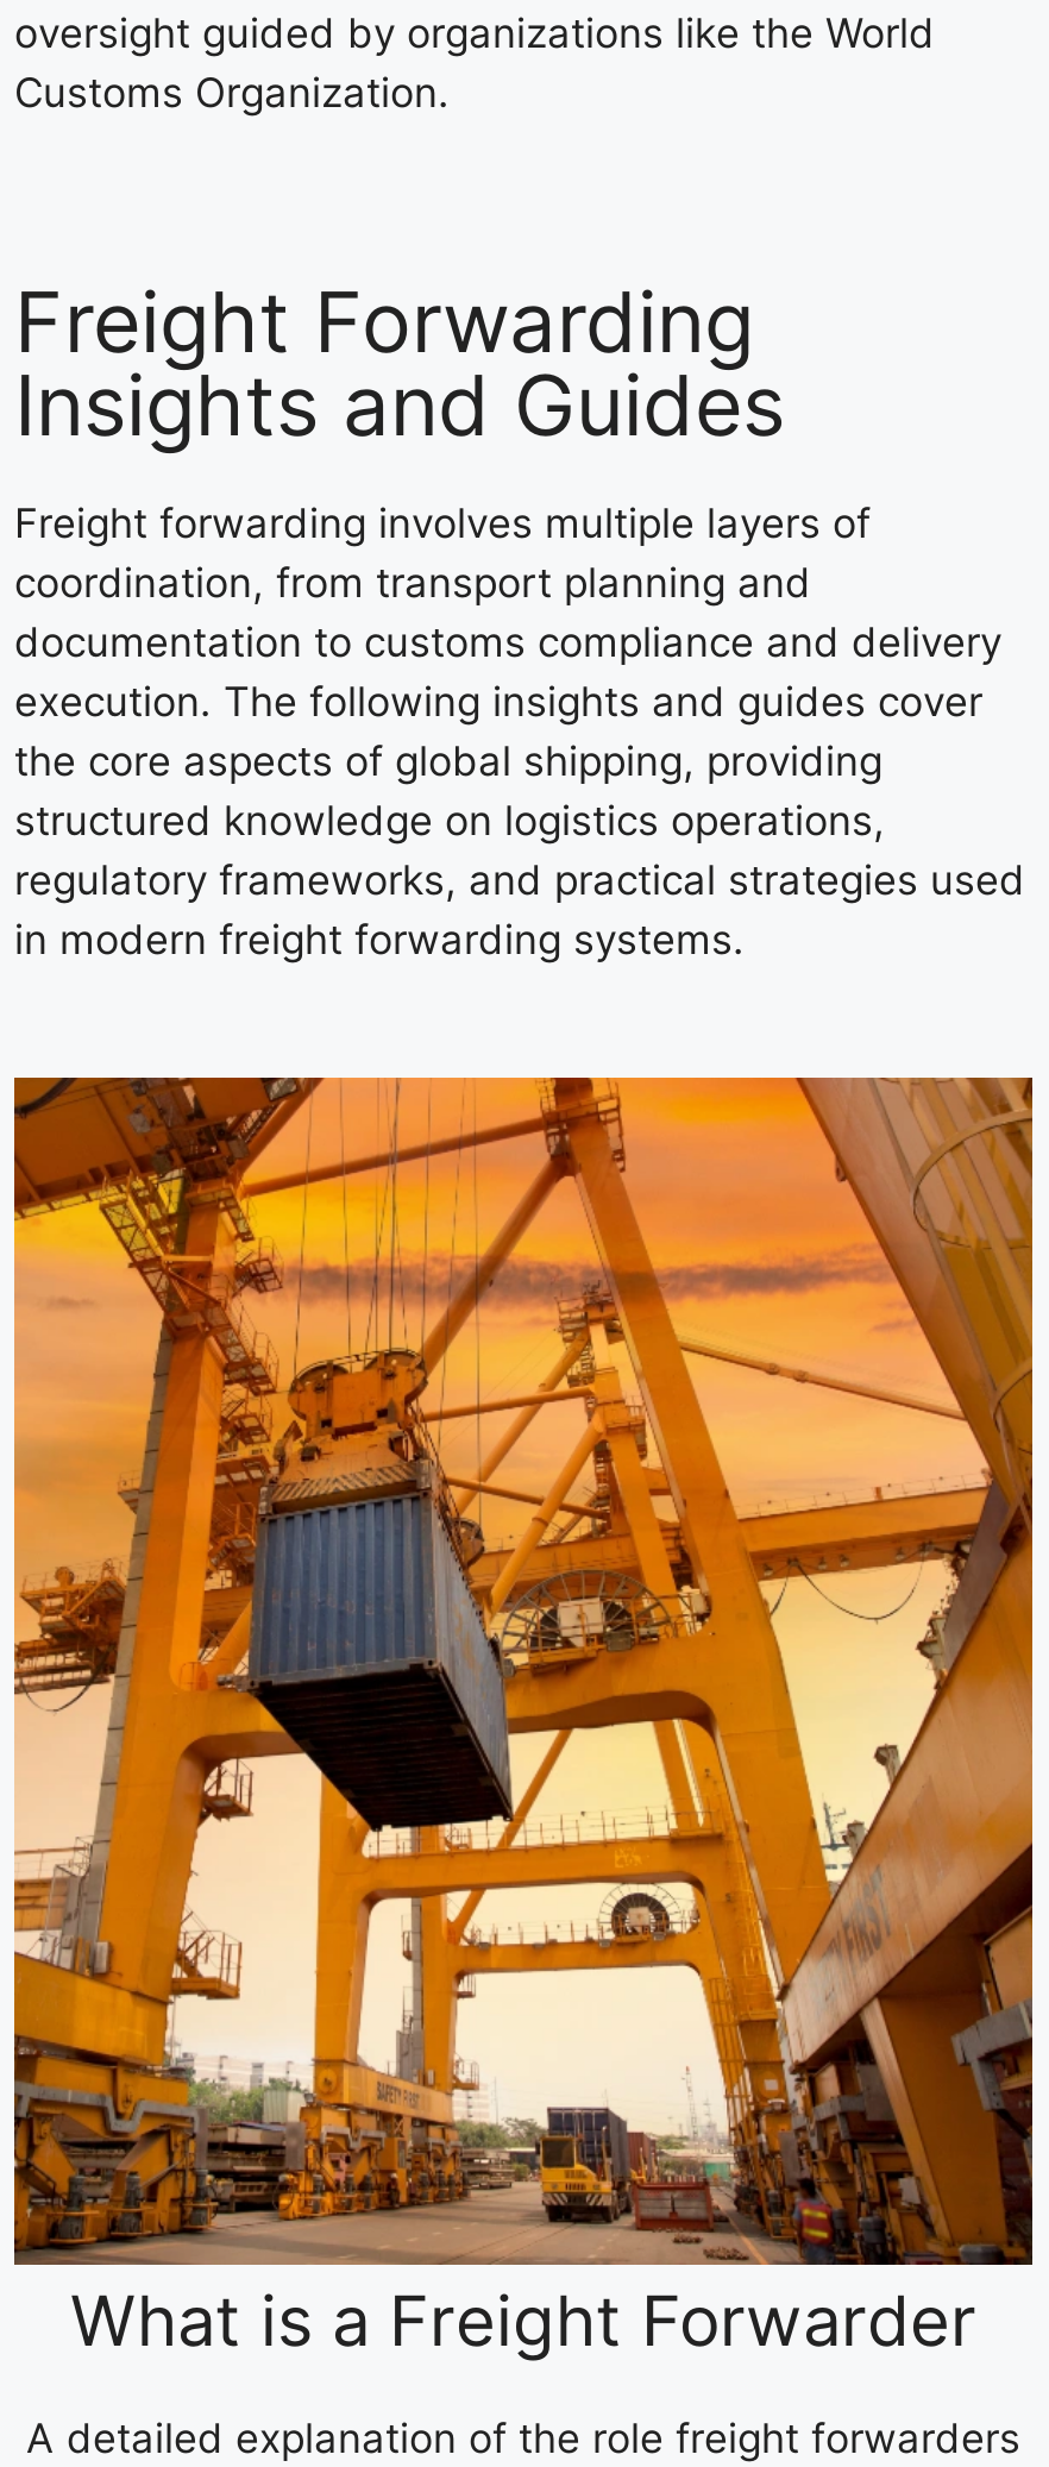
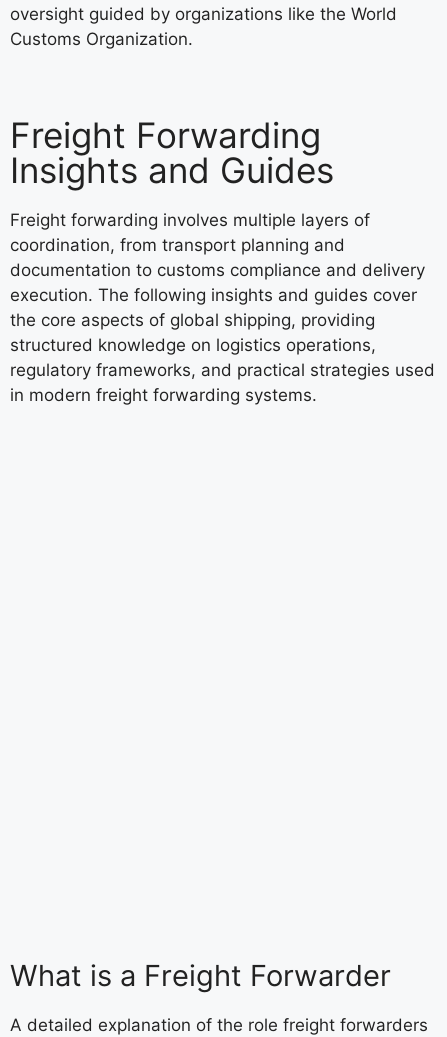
[12,1075,1035,2267] [image] -> none

